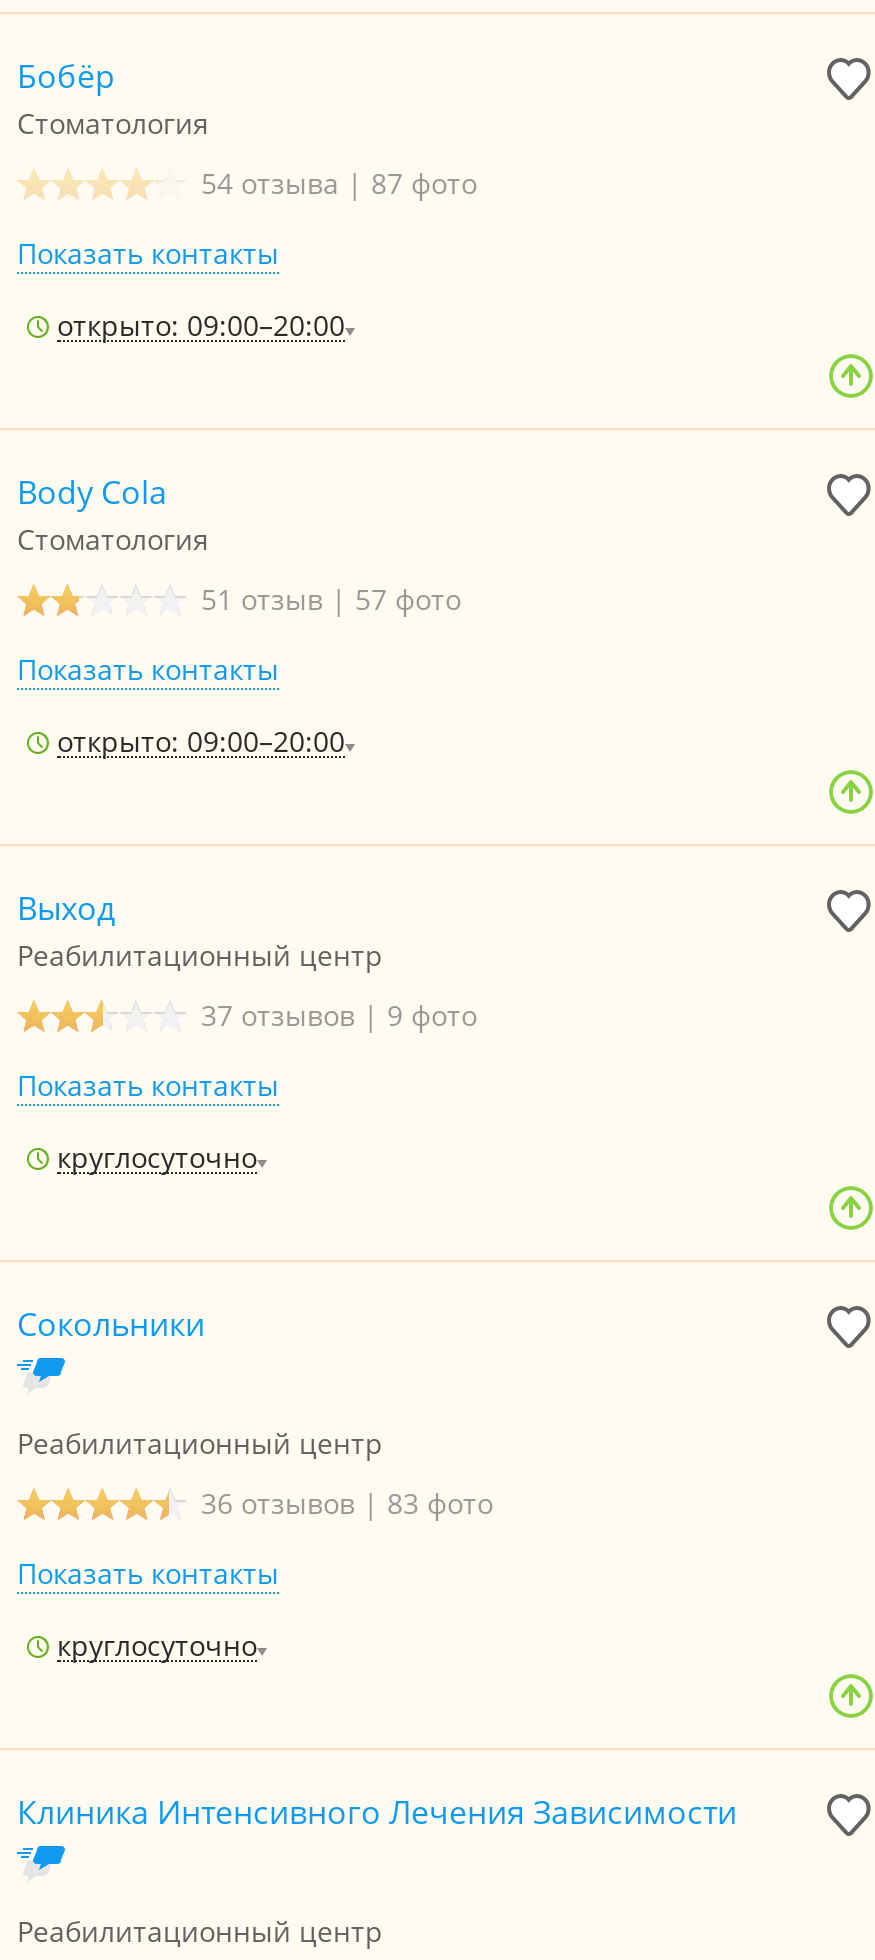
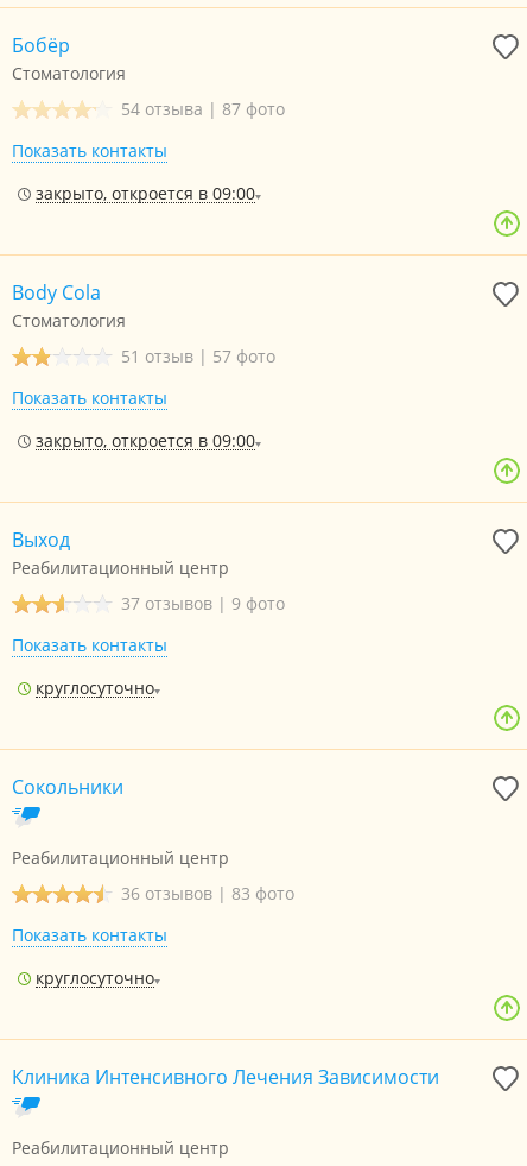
[57,306,345,344] открыто: 09:00–20:00 -> [36,182,255,204] закрыто, откроется в 09:00
[57,722,345,760] открыто: 09:00–20:00 -> [36,429,255,451] закрыто, откроется в 09:00

